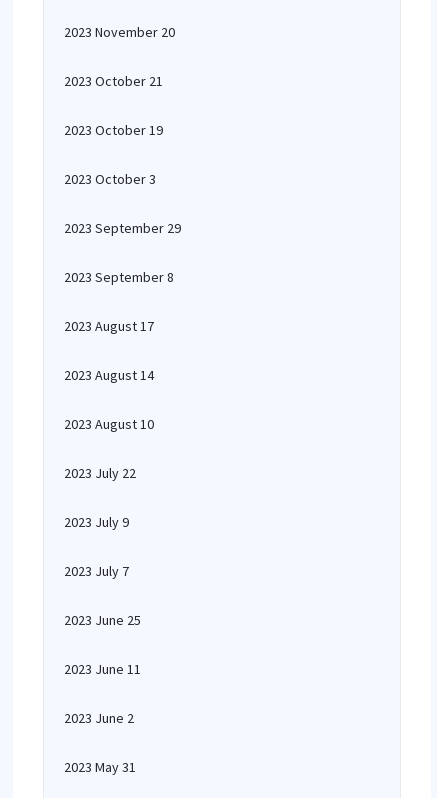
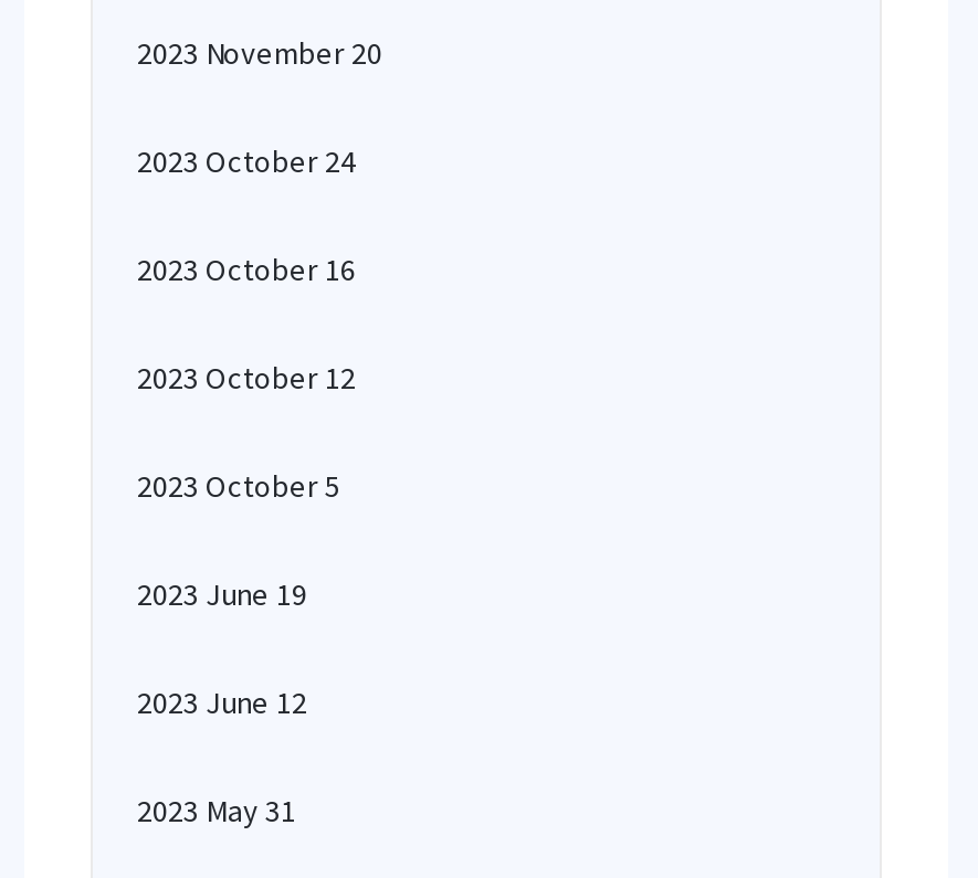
[64,72,181,727] 2023 October 21 | 2023 October 19 | 2023 October 3 | 2023 September 29 | 2023 September 8 | 2023 August 17 | 2023 August 14 | 2023 August 10 | 2023 July 22 | 2023 July 9 | 2023 July 7 | 2023 June 25 | 2023 June 11 | 2023 June 2 -> [137,141,356,722] 2023 October 24 | 2023 October 16 | 2023 October 12 | 2023 October 5 | 2023 June 19 | 2023 June 12

